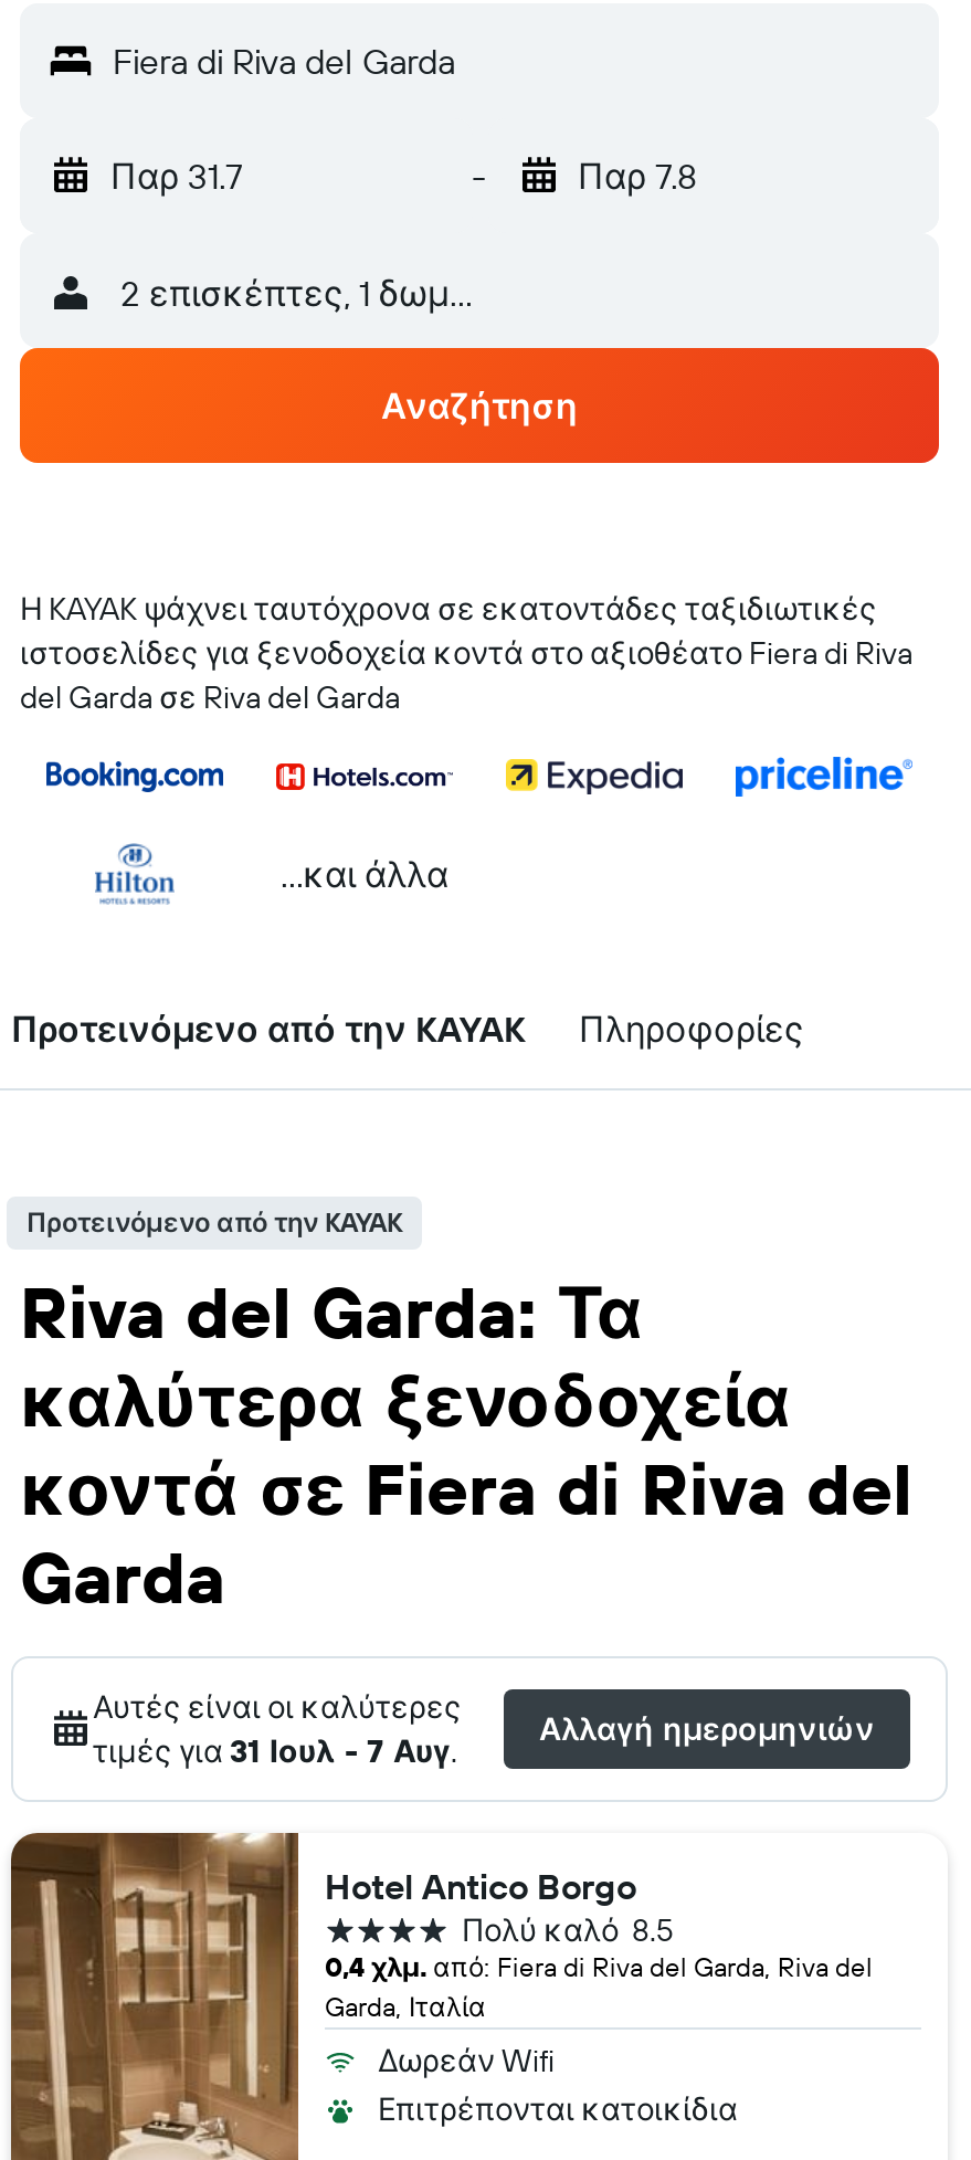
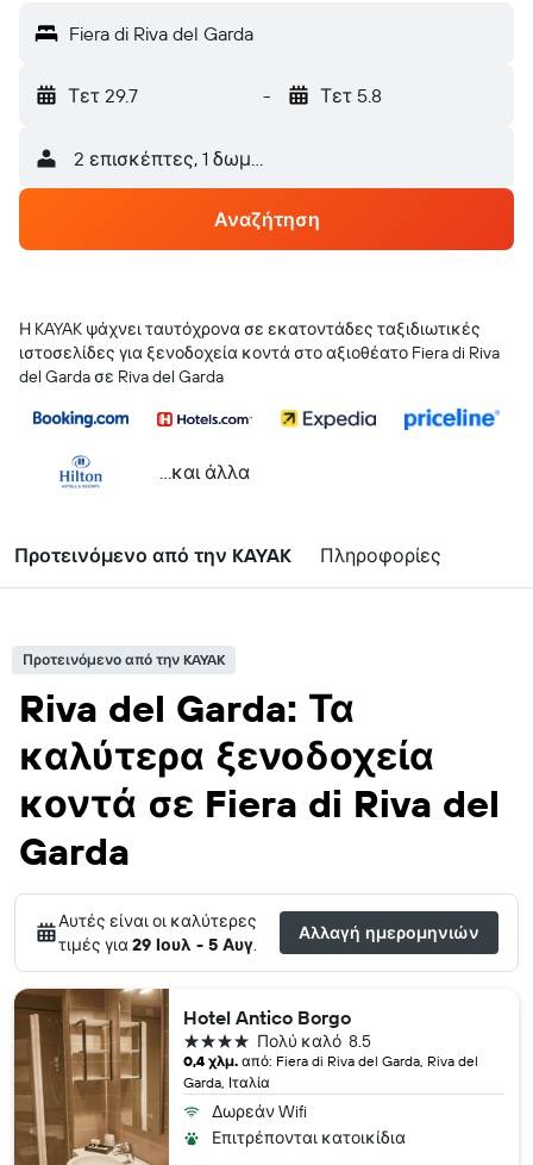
[110,154,243,198] Παρ 31.7 -> [68,83,138,107] Τετ 29.7
[578,154,697,198] Παρ 7.8 -> [319,83,381,107] Τετ 5.8
[93,1731,457,1771] τιμές για 31 Ιουλ - 7 Αυγ. -> [58,934,257,955] τιμές για 29 Ιουλ - 5 Αυγ.

